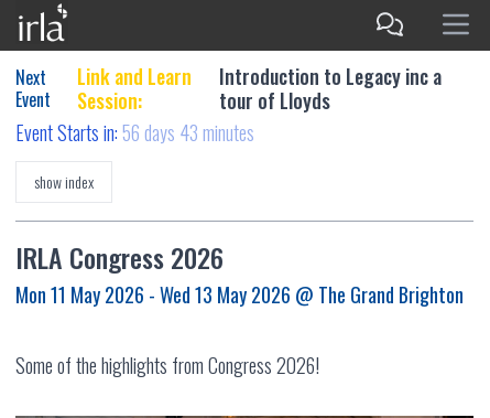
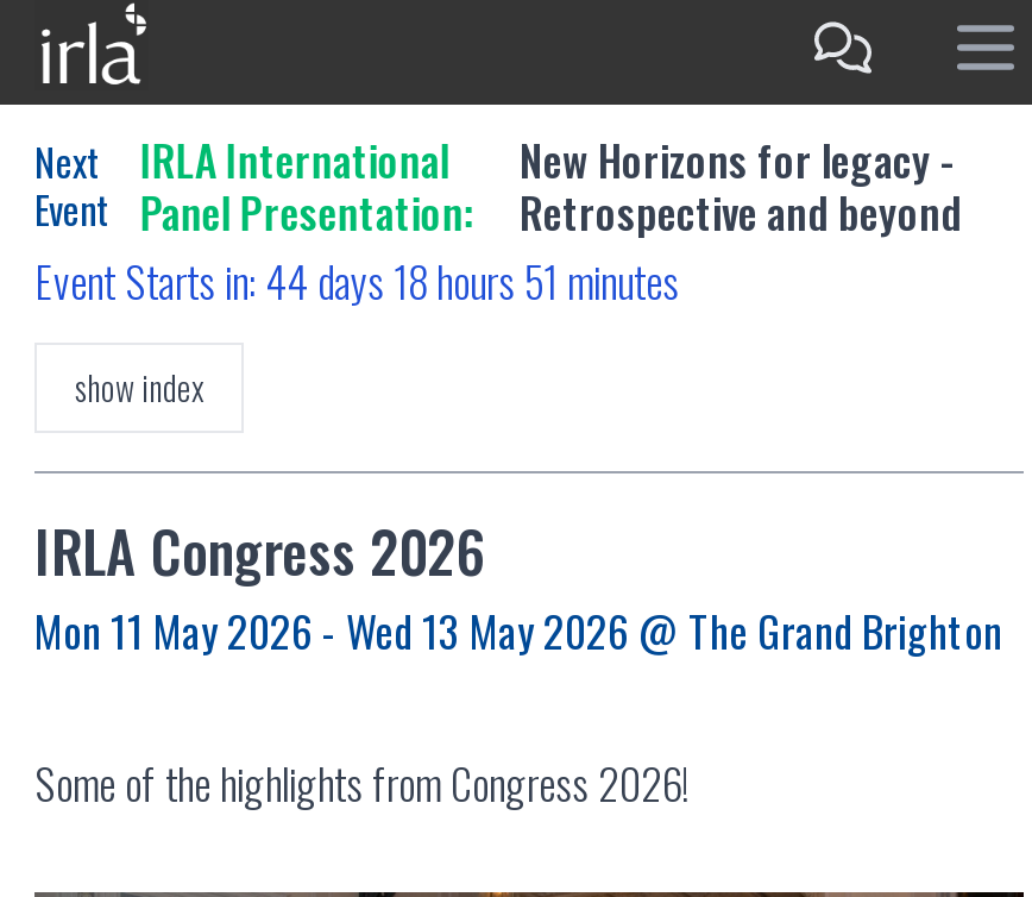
[15,62,442,147] Introduction to Legacy inc a | tour of Lloyds | Event Starts in: 56 days 43 minutes -> [34,128,962,312] New Horizons for legacy - | Retrospective and beyond | Event Starts in: 44 days 18 hours 51 minutes
[77,62,192,115] Link and Learn | Session: -> [140,128,473,243] IRLA International | Panel Presentation:

